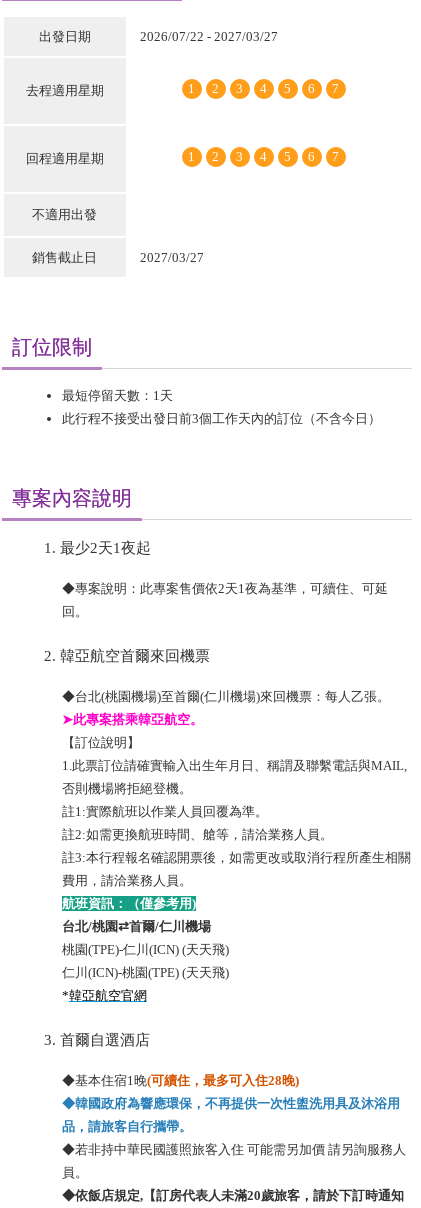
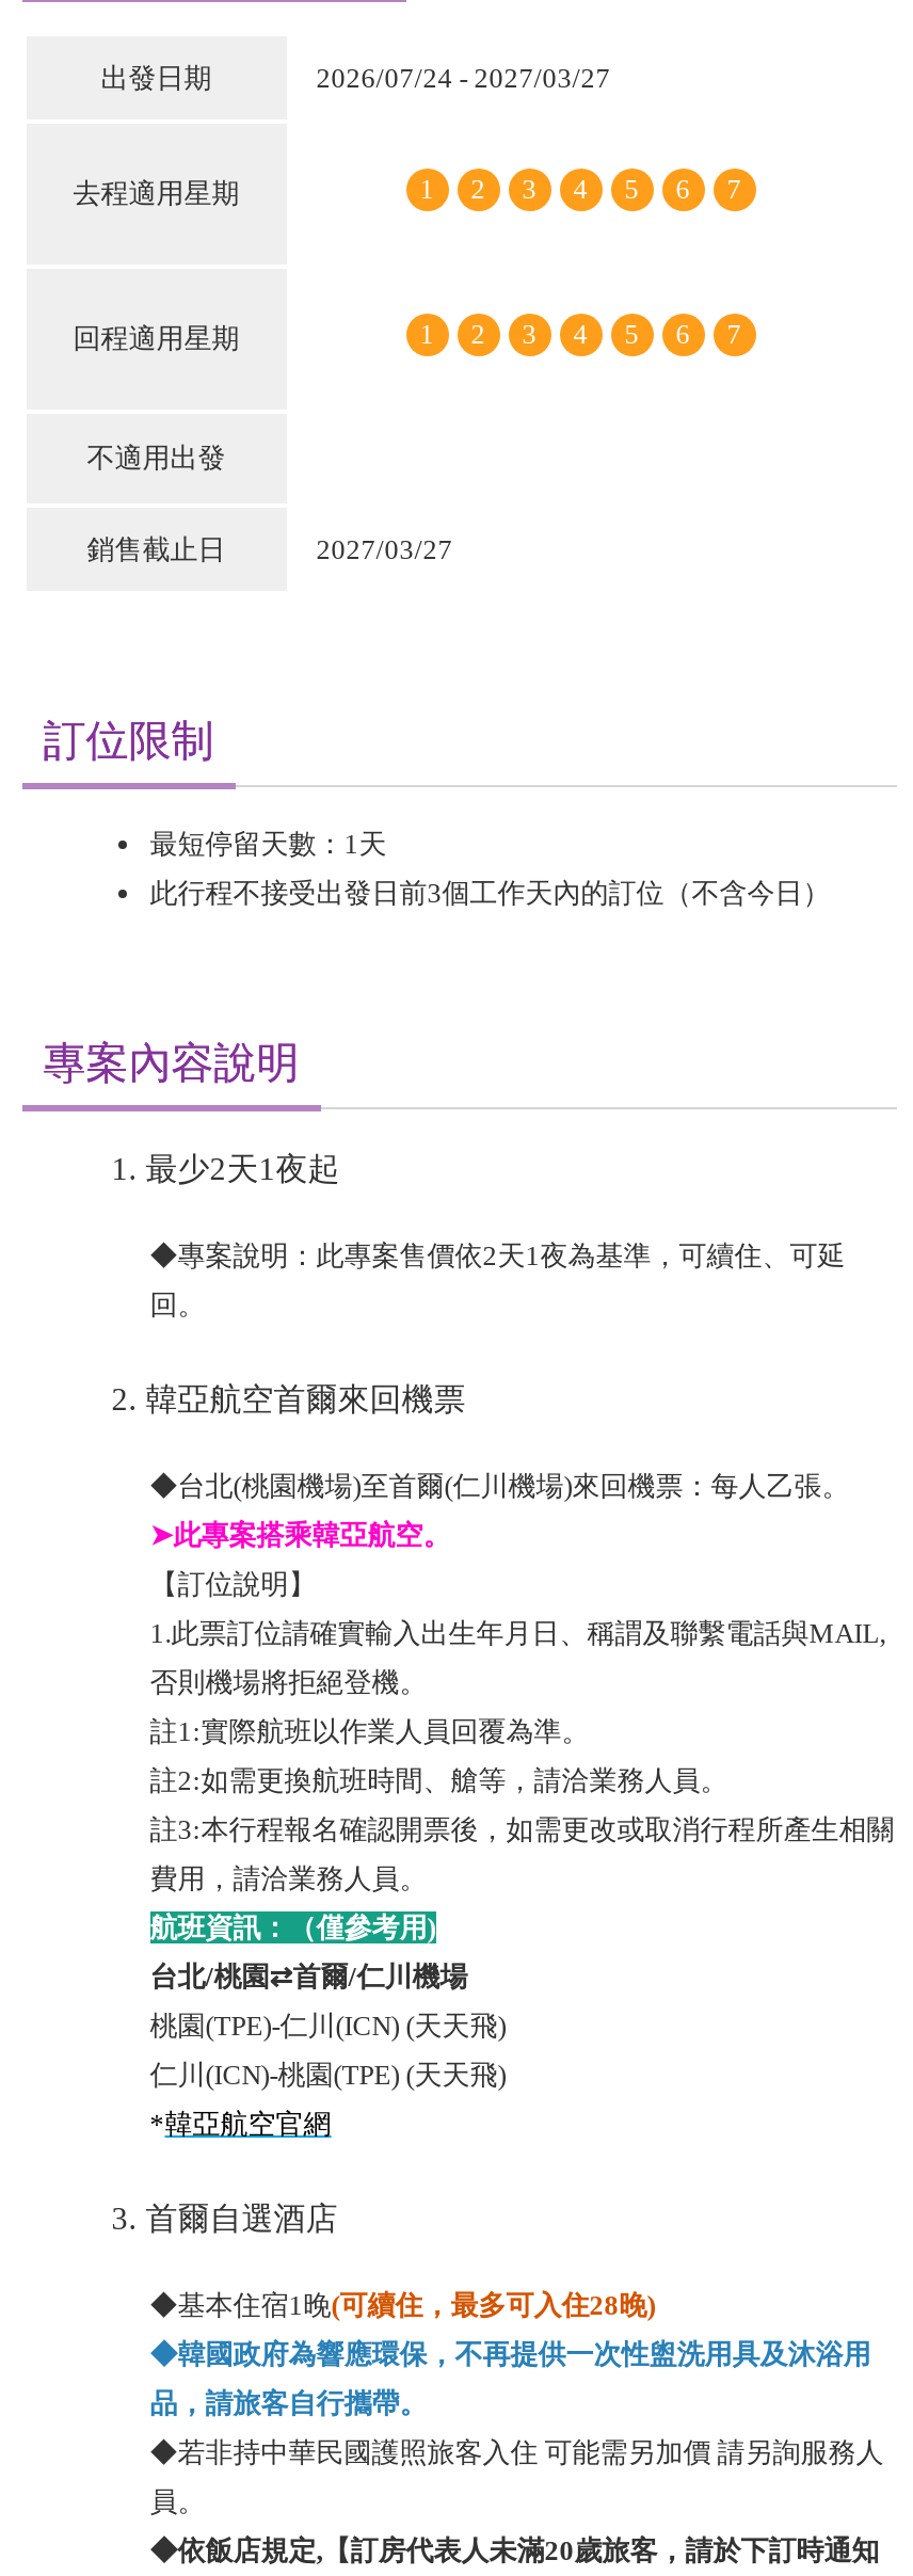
[140,29,278,44] 2026/07/22 - 2027/03/27 -> [316,62,611,94] 2026/07/24 - 2027/03/27

